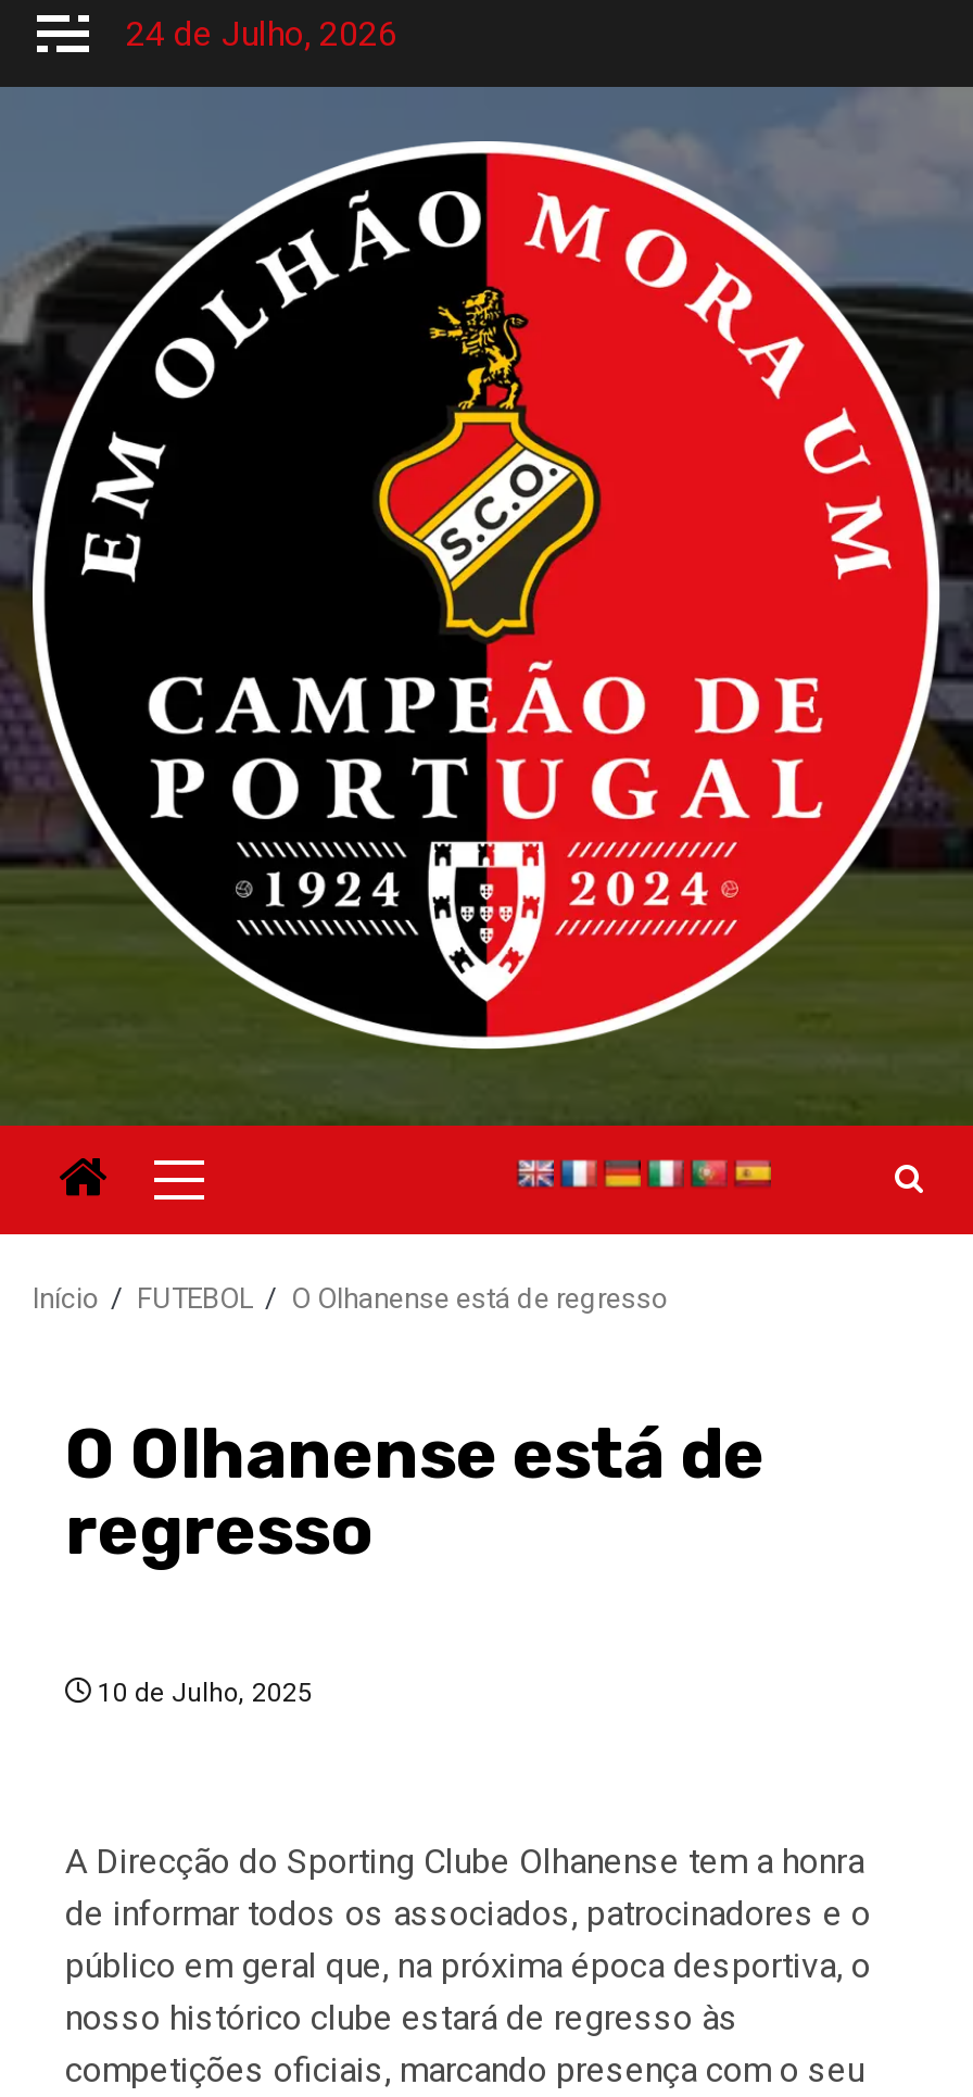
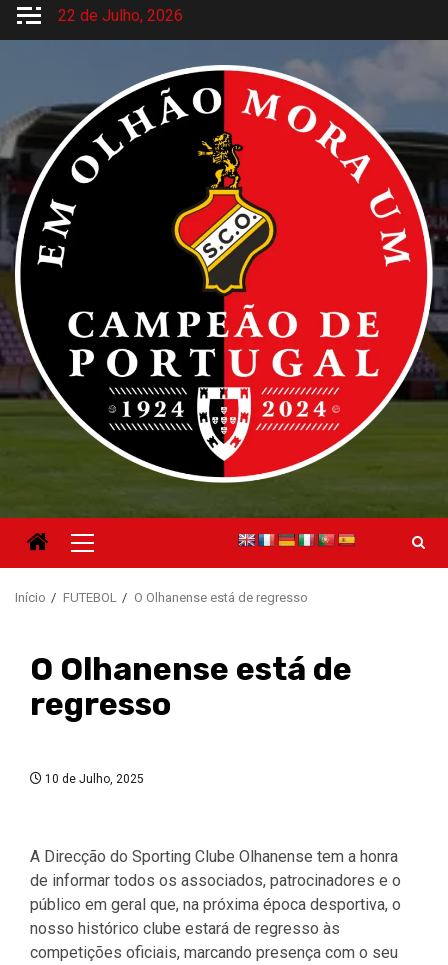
[126,13,397,54] 24 de Julho, 2026 -> [58,6,183,25] 22 de Julho, 2026

